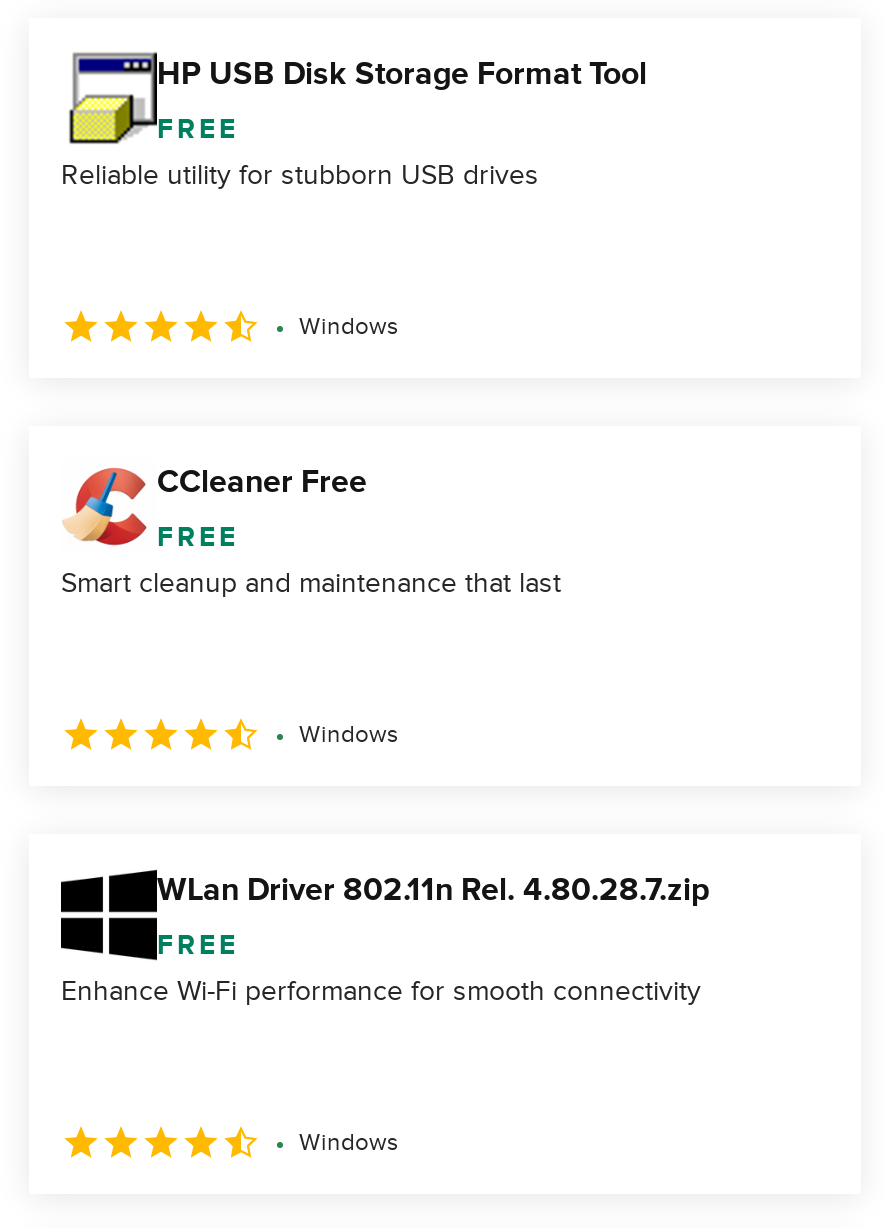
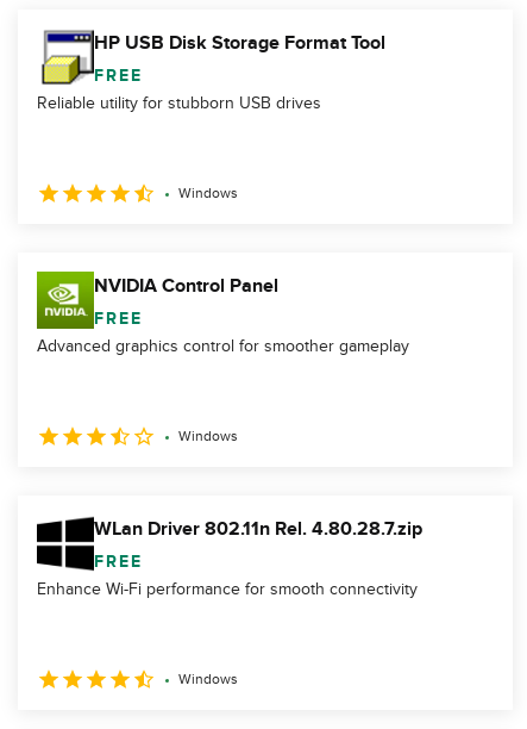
[61,458,367,552] [image] | CCleaner Free -> [36,270,278,328] [image] | NVIDIA Control Panel
[61,566,561,600] Smart cleanup and maintenance that last -> [37,336,409,356] Advanced graphics control for smoother gameplay

